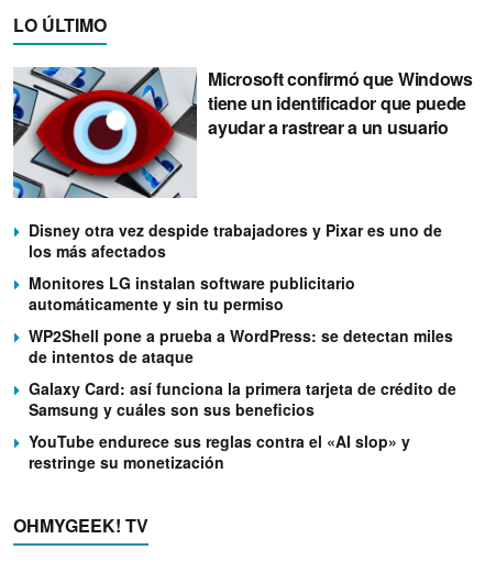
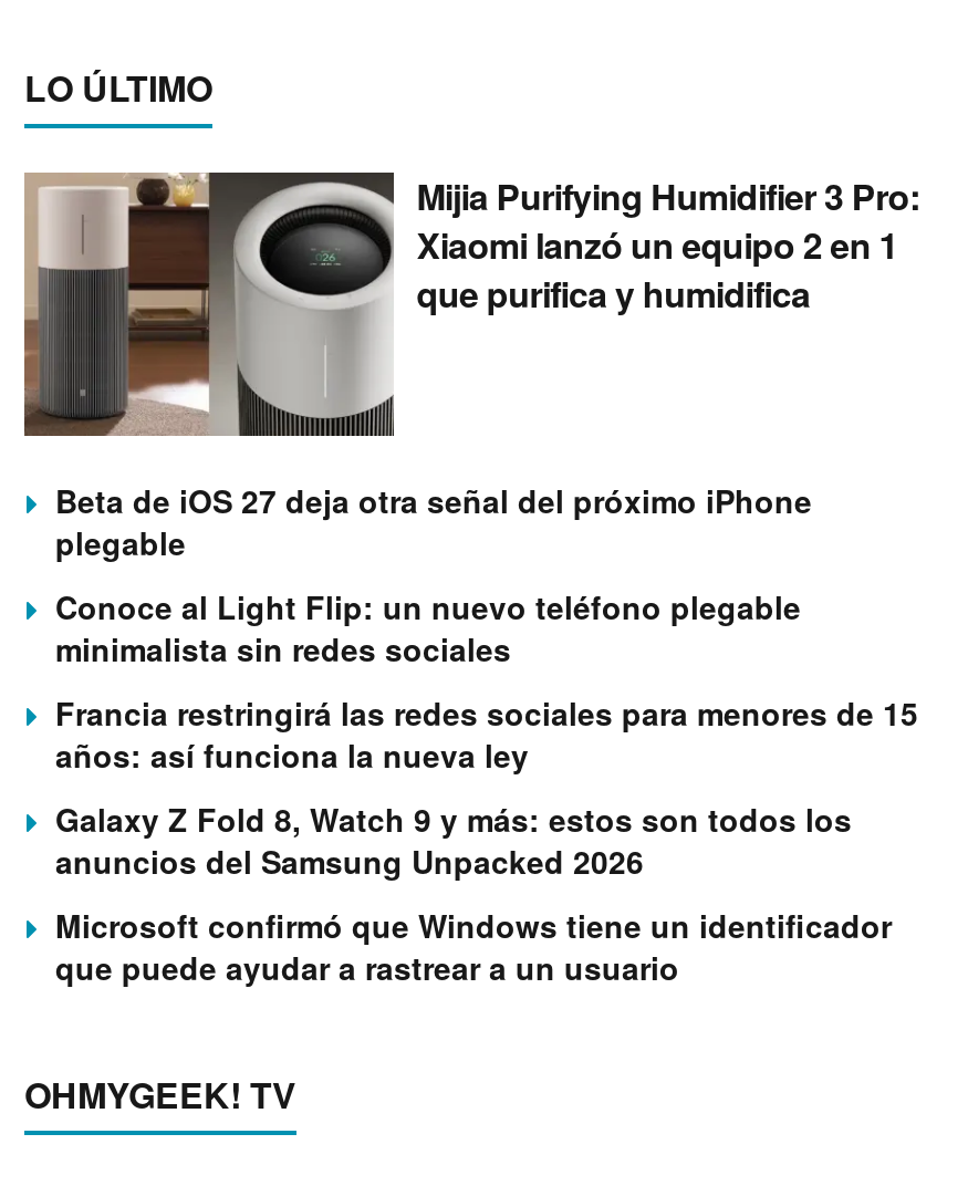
[12,66,472,199] [image] | Microsoft confirmó que Windows | tiene un identificador que puede | ayudar a rastrear a un usuario -> [22,170,920,438] [image] | Mijia Purifying Humidifier 3 Pro: | Xiaomi lanzó un equipo 2 en 1 | que purifica y humidifica
[29,219,456,473] Disney otra vez despide trabajadores y Pixar es uno de | los más afectados | Monitores LG instalan software publicitario | automáticamente y sin tu permiso | WP2Shell pone a prueba a WordPress: se detectan miles | de intentos de ataque | Galaxy Card: así funciona la primera tarjeta de crédito de | Samsung y cuáles son sus beneficios | YouTube endurece sus reglas contra el «AI slop» y | restringe su monetización -> [55,478,918,990] Beta de iOS 27 deja otra señal del próximo iPhone | plegable | Conoce al Light Flip: un nuevo teléfono plegable | minimalista sin redes sociales | Francia restringirá las redes sociales para menores de 15 | años: así funciona la nueva ley | Galaxy Z Fold 8, Watch 9 y más: estos son todos los | anuncios del Samsung Unpacked 2026 | Microsoft confirmó que Windows tiene un identificador | que puede ayudar a rastrear a un usuario

